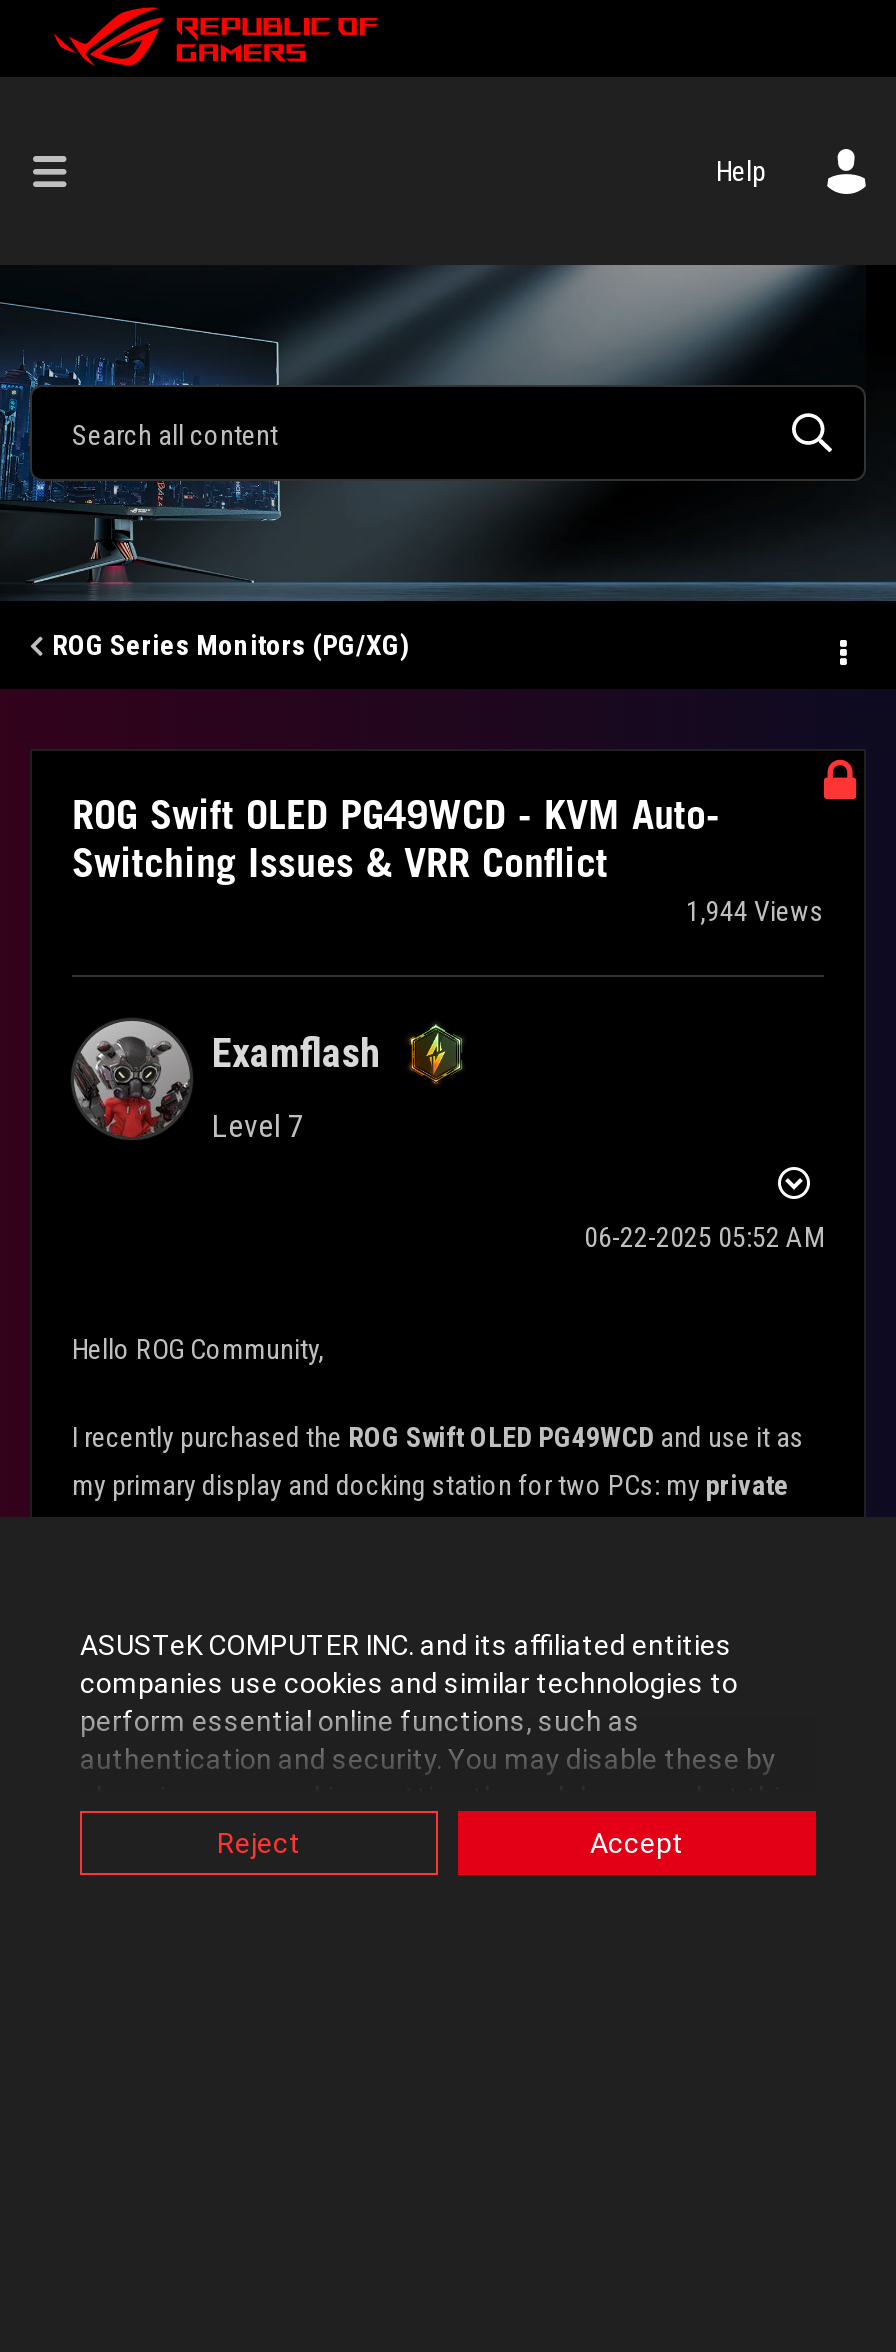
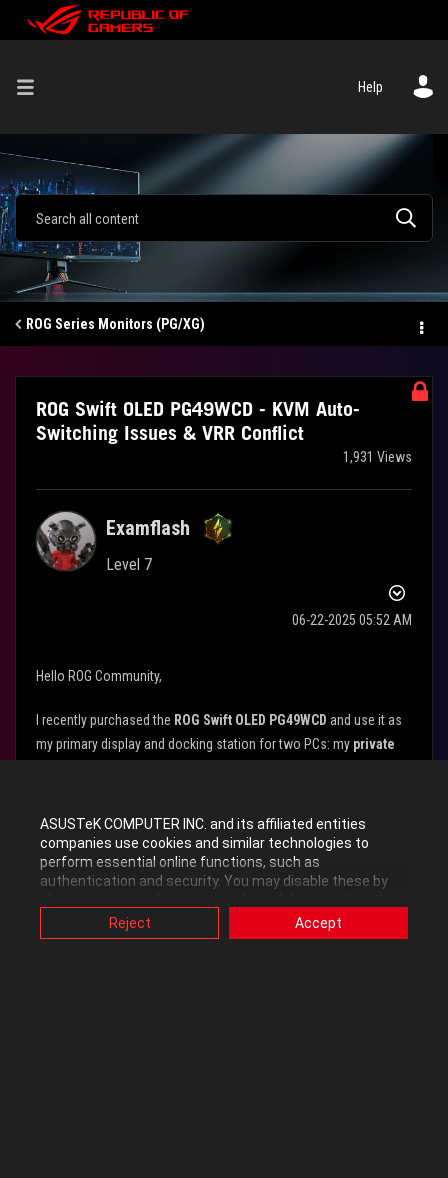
[686,895,824,927] 1,944 Views -> [343,449,412,465] 1,931 Views

